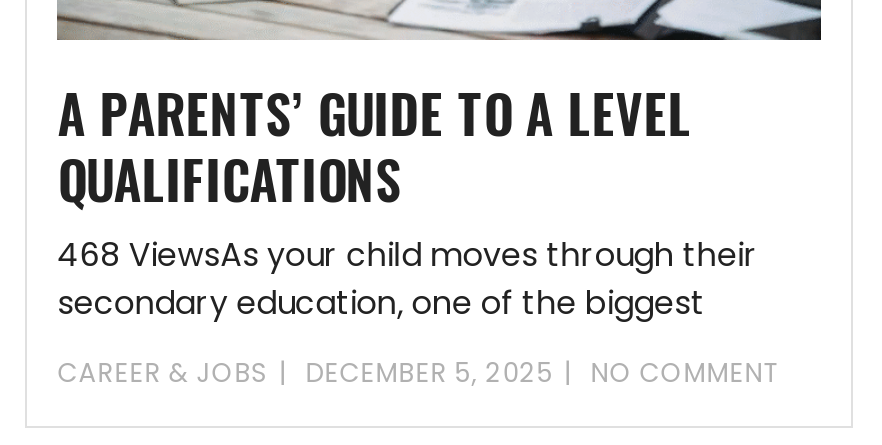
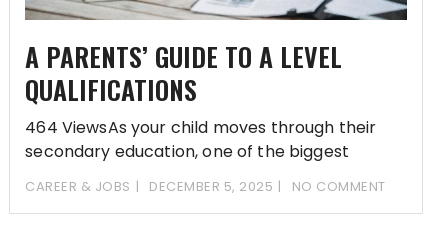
[57,232,758,278] 468 ViewsAs your child moves through their -> [25,116,376,139] 464 ViewsAs your child moves through their

